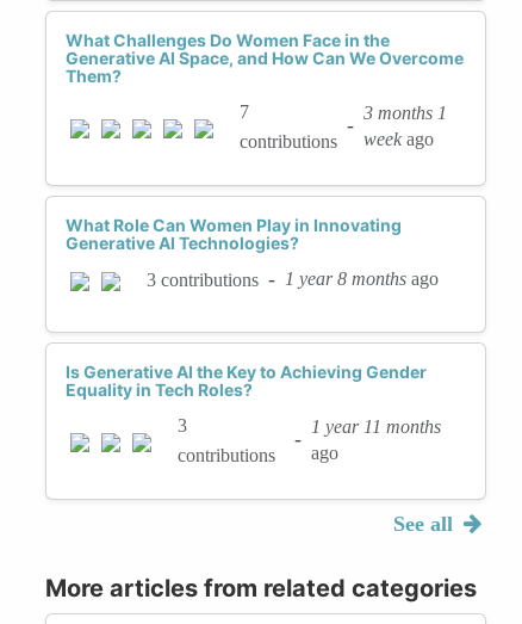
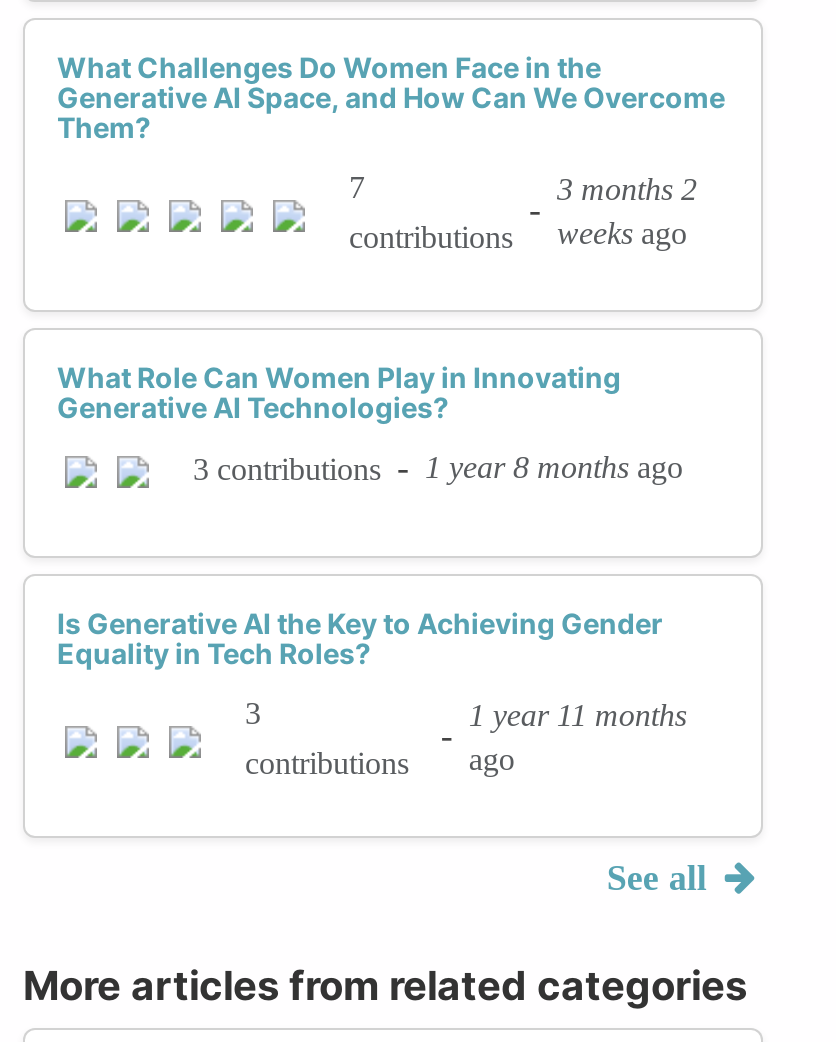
[363,103,447,123] 3 months 1 -> [557,172,697,206] 3 months 2
[363,129,434,149] week ago -> [557,216,687,250] weeks ago

